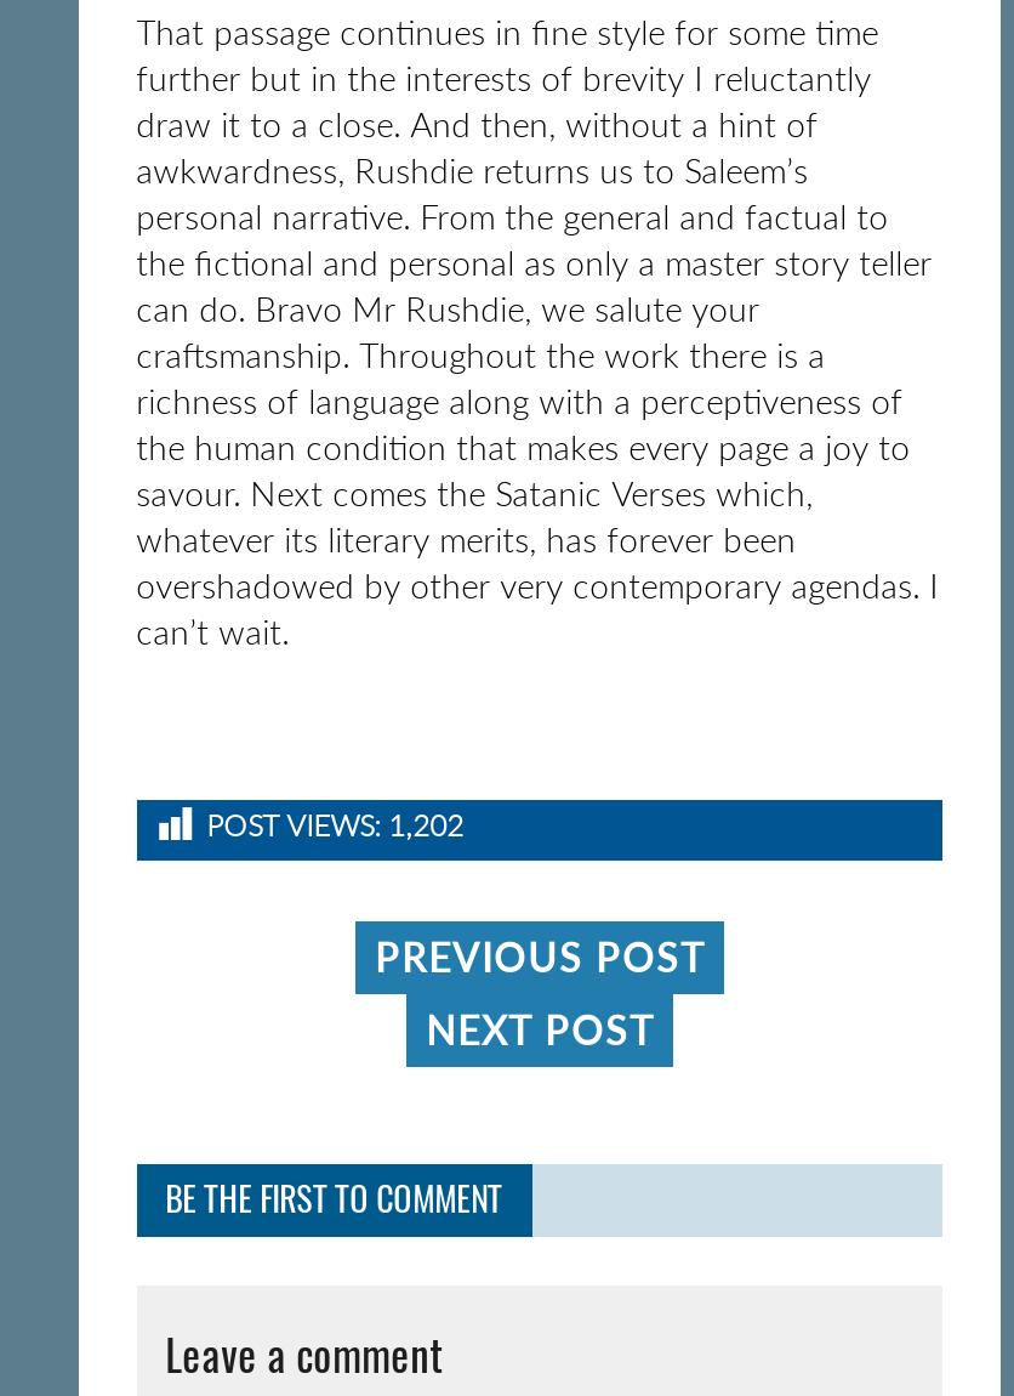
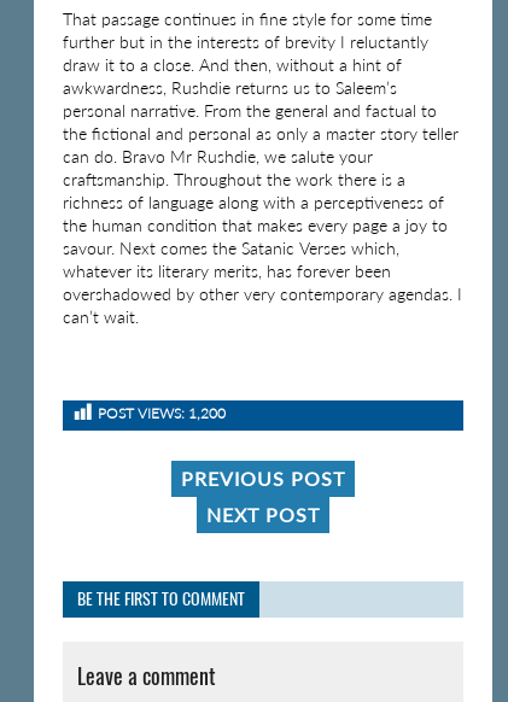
[206,807,464,843] POST VIEWS: 1,202 -> [97,404,225,422] POST VIEWS: 1,200

